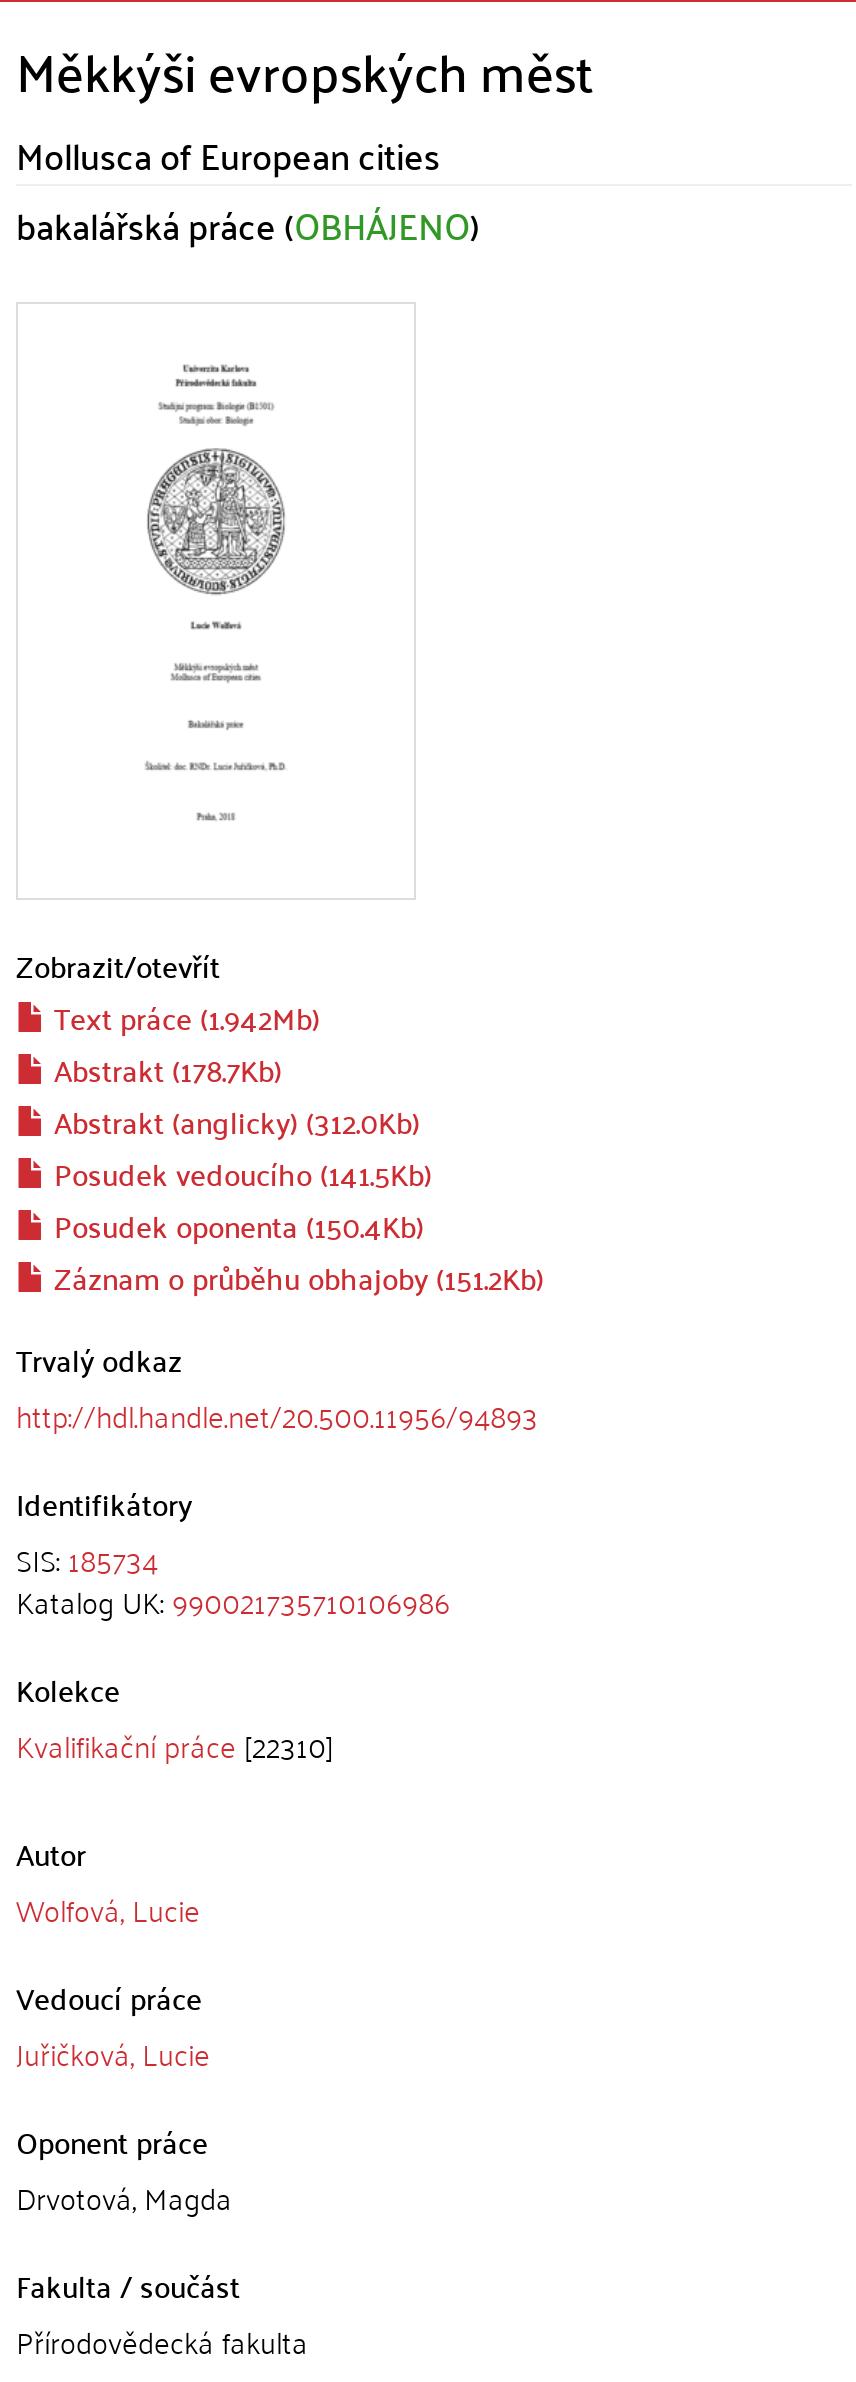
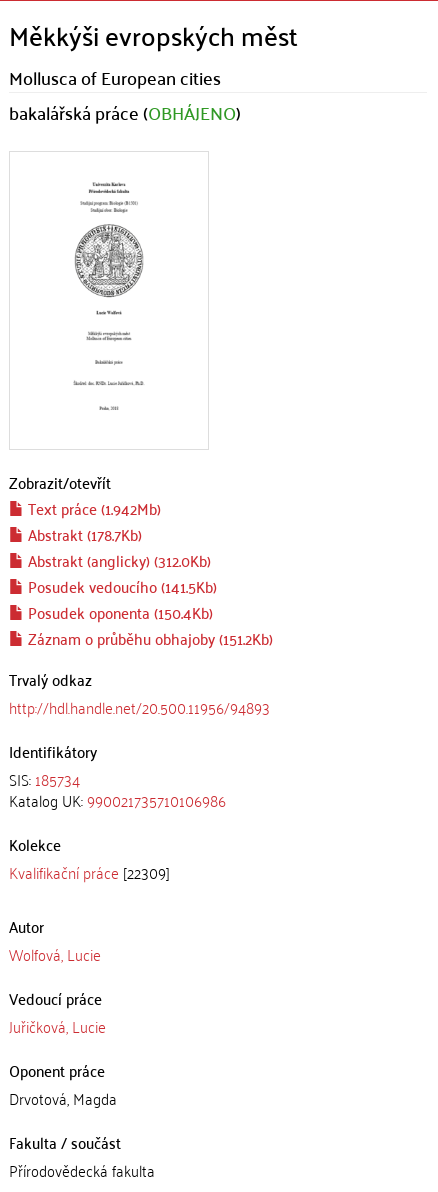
[16,1715,334,1771] Kvalifikační práce [22310] -> [9,858,170,886] Kvalifikační práce [22309]

